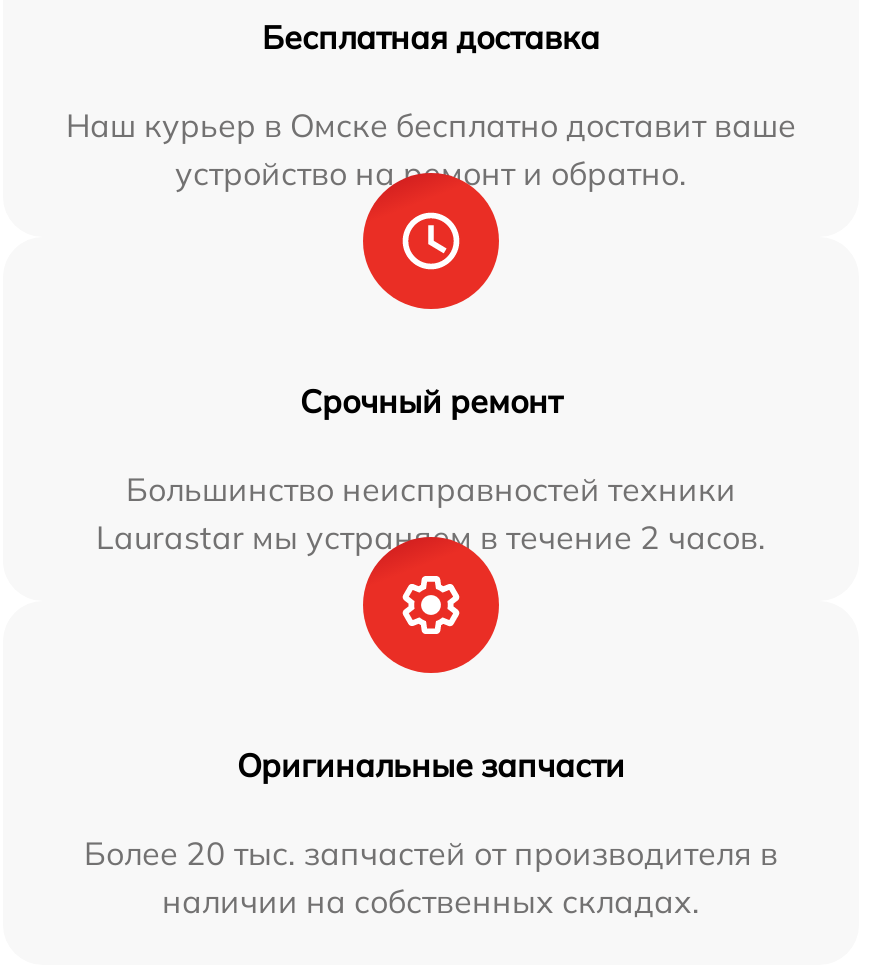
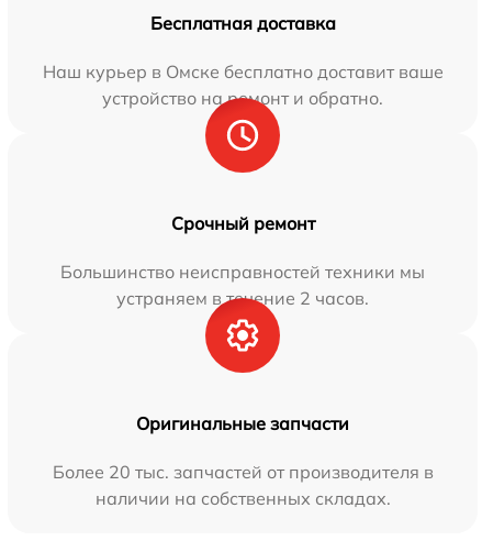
[96,468,766,556] Большинство неисправностей техники | Laurastar мы устраняем в течение 2 часов. -> [60,261,425,309] Большинство неисправностей техники мы | устраняем в течение 2 часов.

